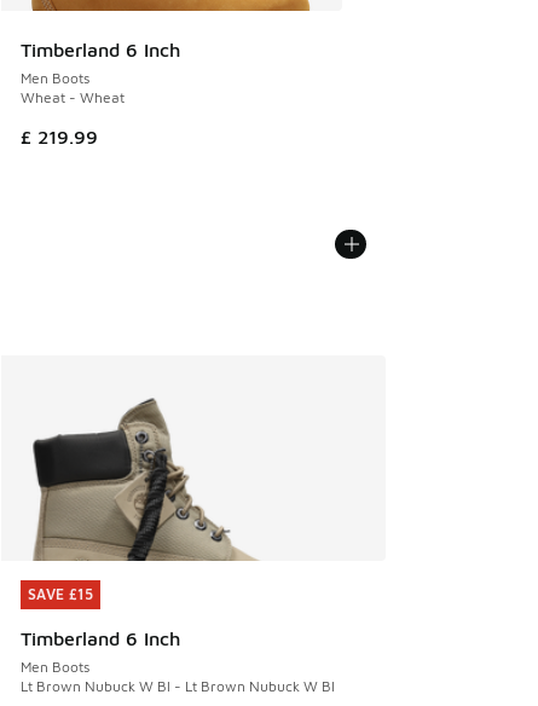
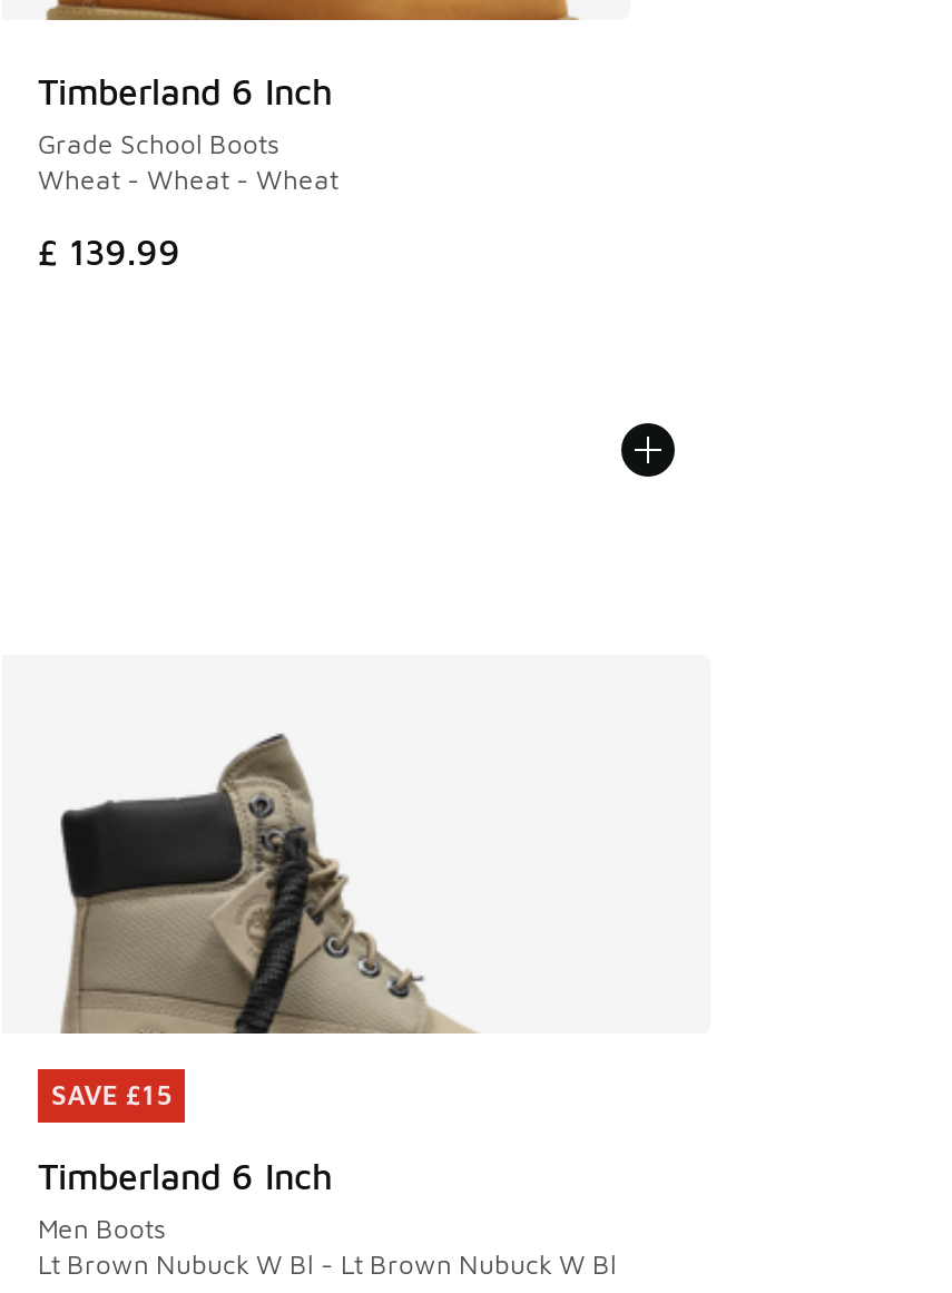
[21,69,125,107] Men Boots | Wheat - Wheat -> [38,128,338,197] Grade School Boots | Wheat - Wheat - Wheat
[21,126,98,148] £ 219.99 -> [38,233,180,273] £ 139.99

